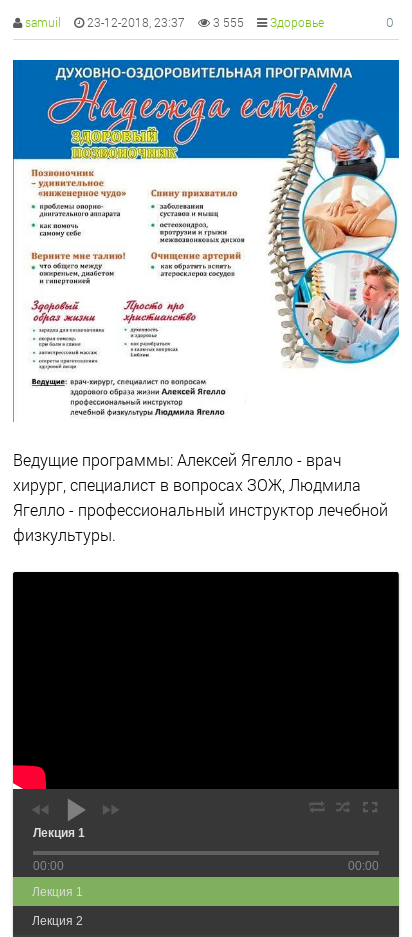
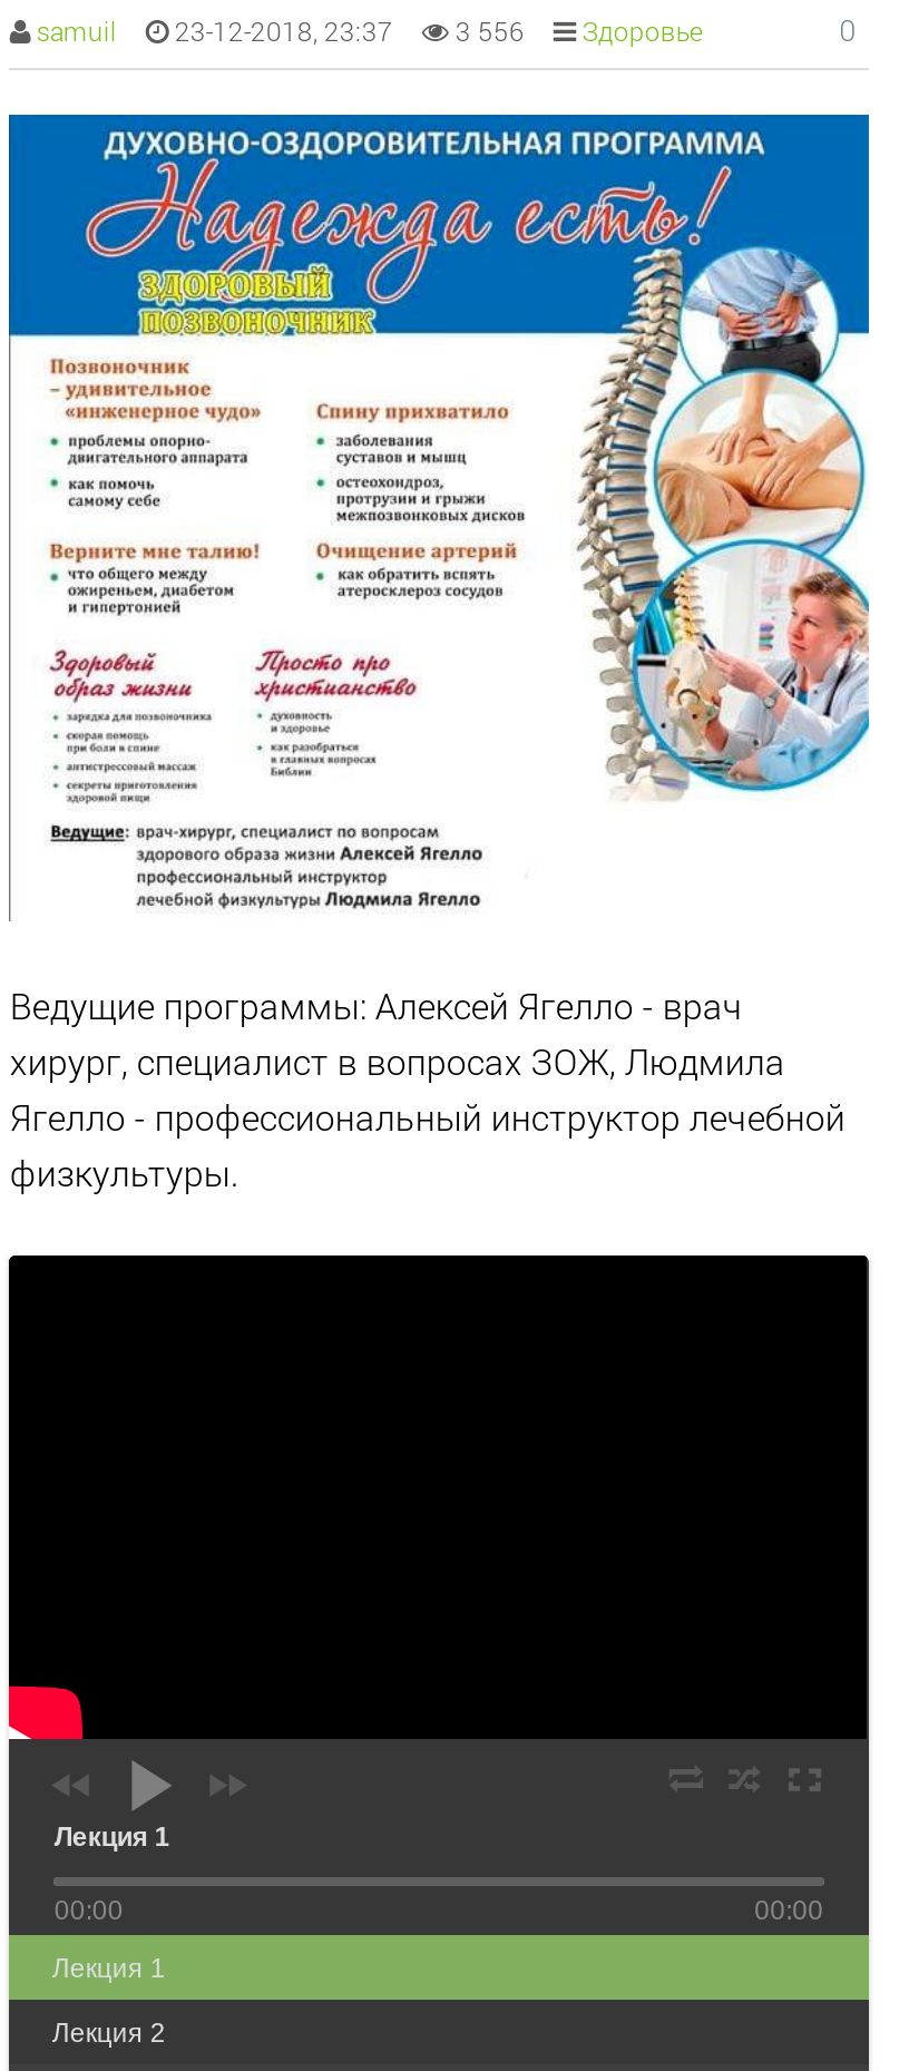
[25,14,324,30] samuil 23-12-2018, 23:37 3 555 Здоровье -> [37,12,703,48] samuil 23-12-2018, 23:37 3 556 Здоровье

